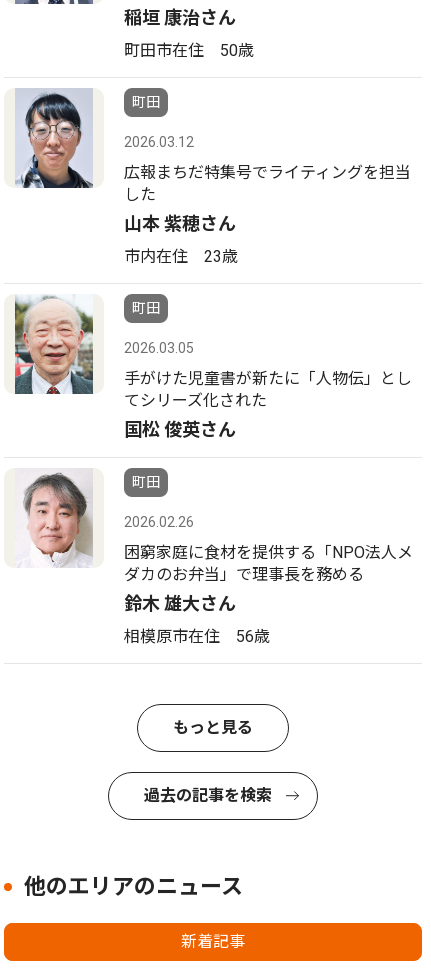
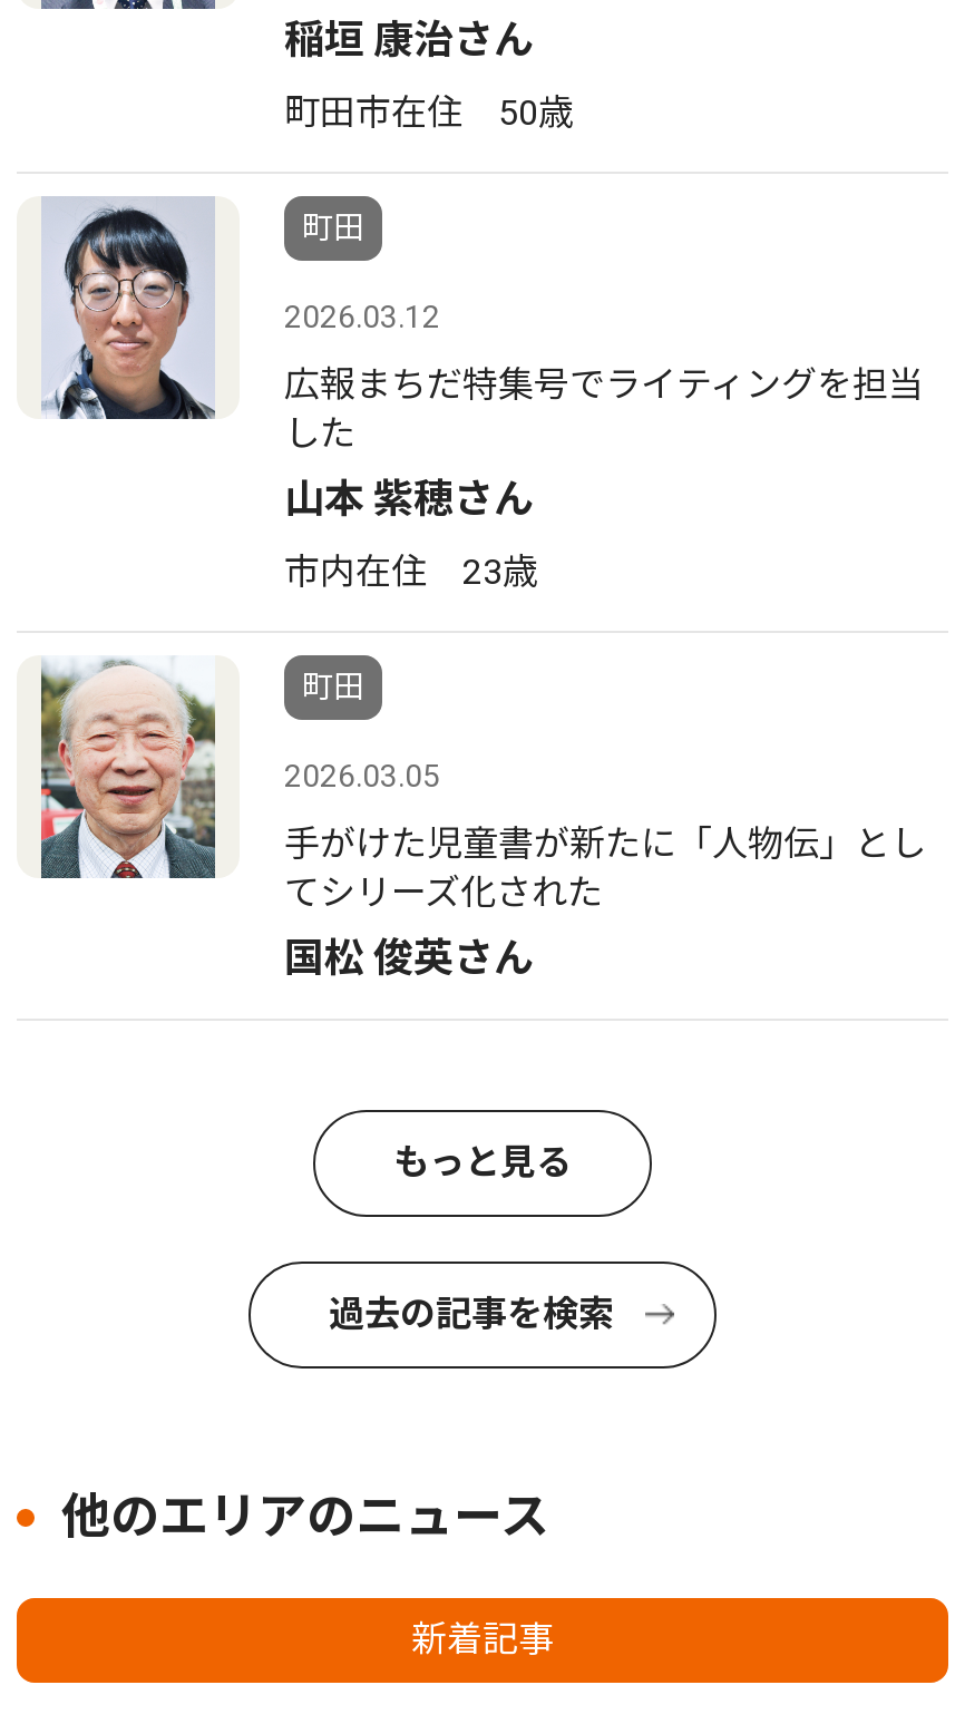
[23,471,413,646] [image] | 町田 | 2026.02.26 | 困窮家庭に食材を提供する「NPO法人メ | ダカのお弁当」で理事長を務める | 鈴木 雄大さん | 相模原市在住 56歳 -> none

